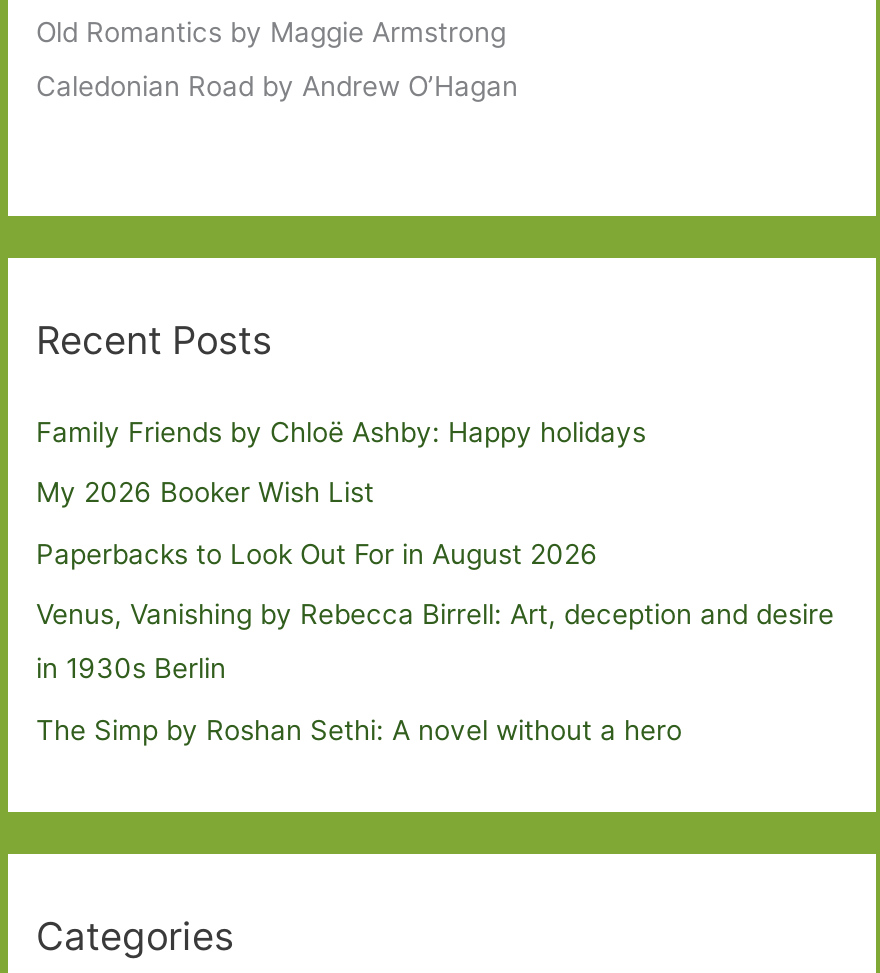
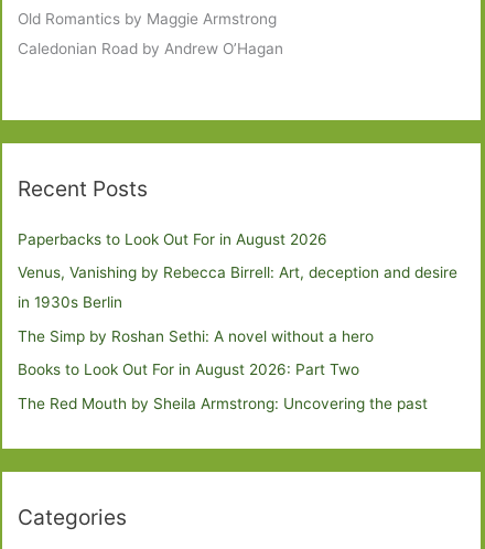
[36,416,646,509] Family Friends by Chloë Ashby: Happy holidays | My 2026 Booker Wish List -> none
moved [36,538,834,745] -> [18,230,457,345]: Paperbacks to Look Out For in August 2026 | Venus, Vanishing by Rebecca Birrell: Art, deception and desire | in 1930s Berlin | The Simp by Roshan Sethi: A novel without a hero
none -> [18,361,428,412] Books to Look Out For in August 2026: Part Two | The Red Mouth by Sheila Armstrong: Uncovering the past

